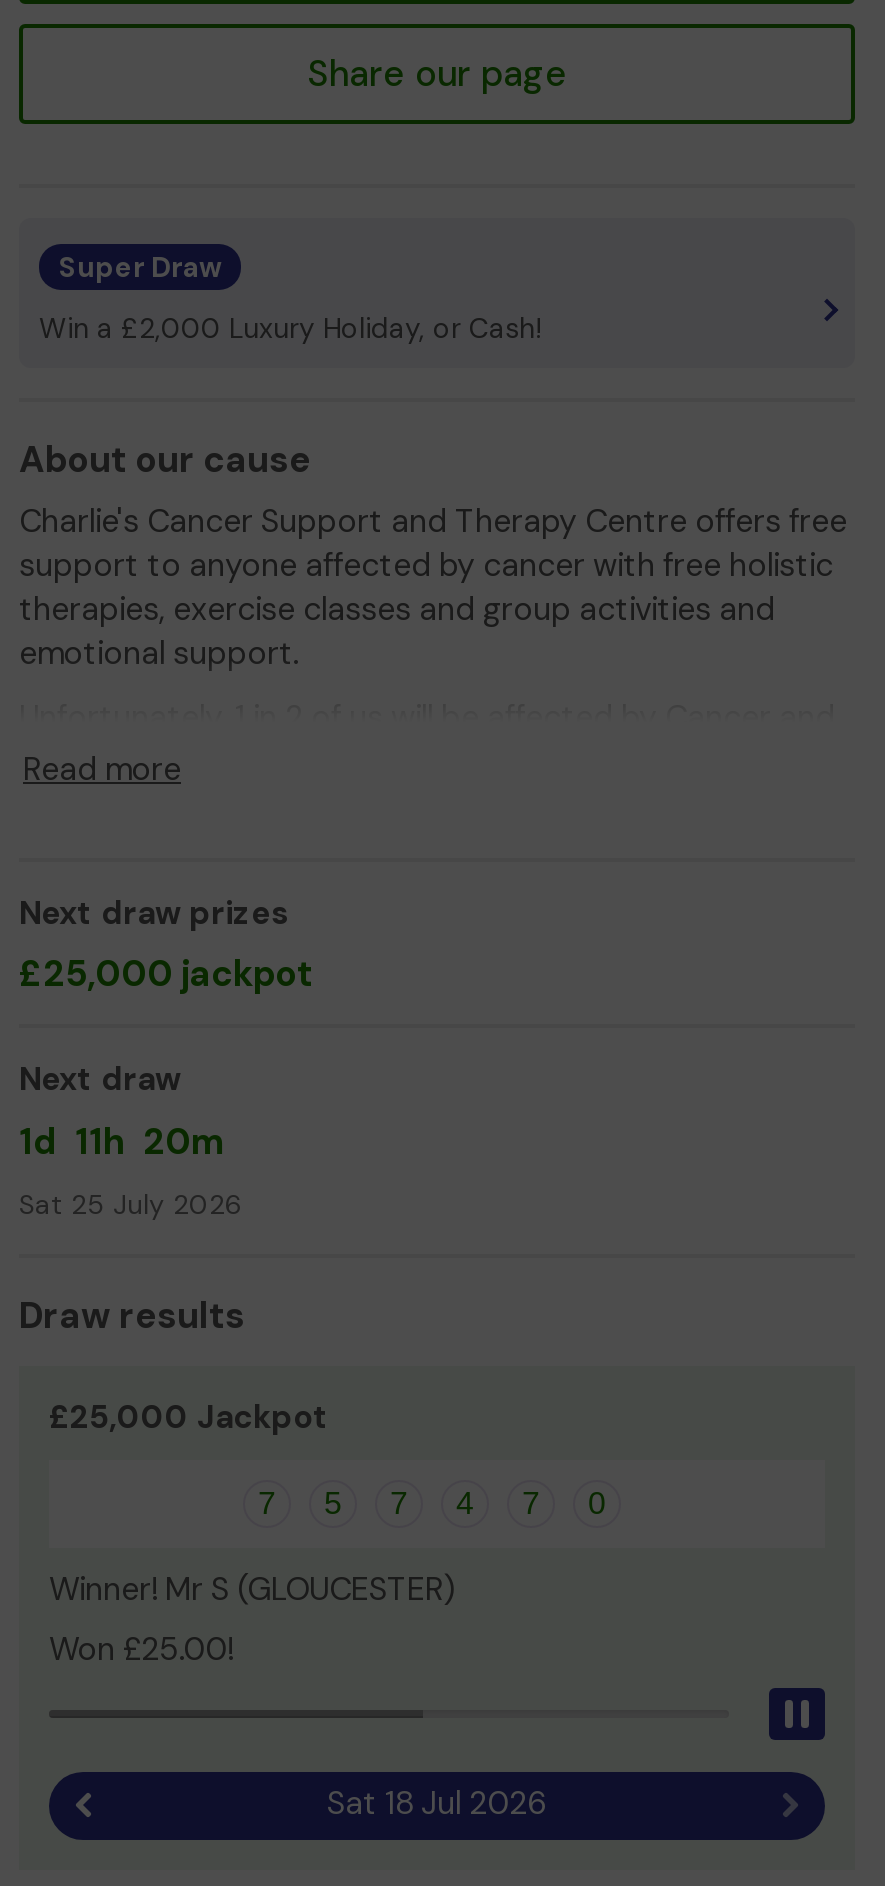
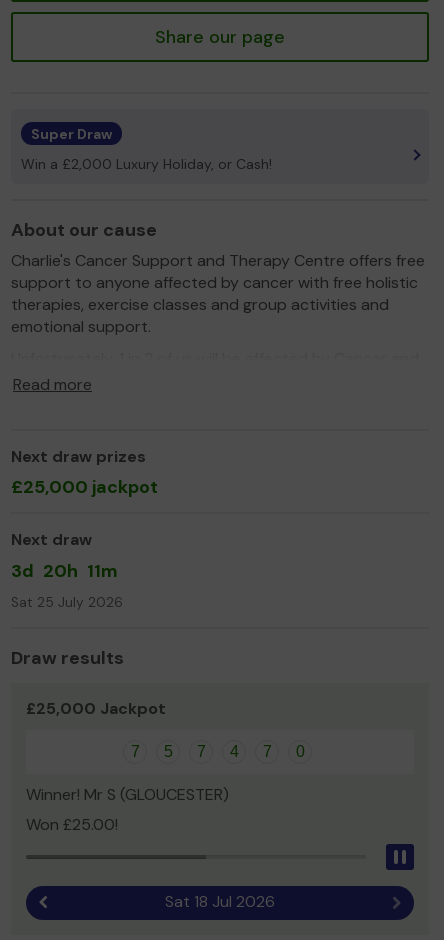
[19,1117,225,1165] 1d 11h 20m -> [11,558,118,582] 3d 20h 11m

